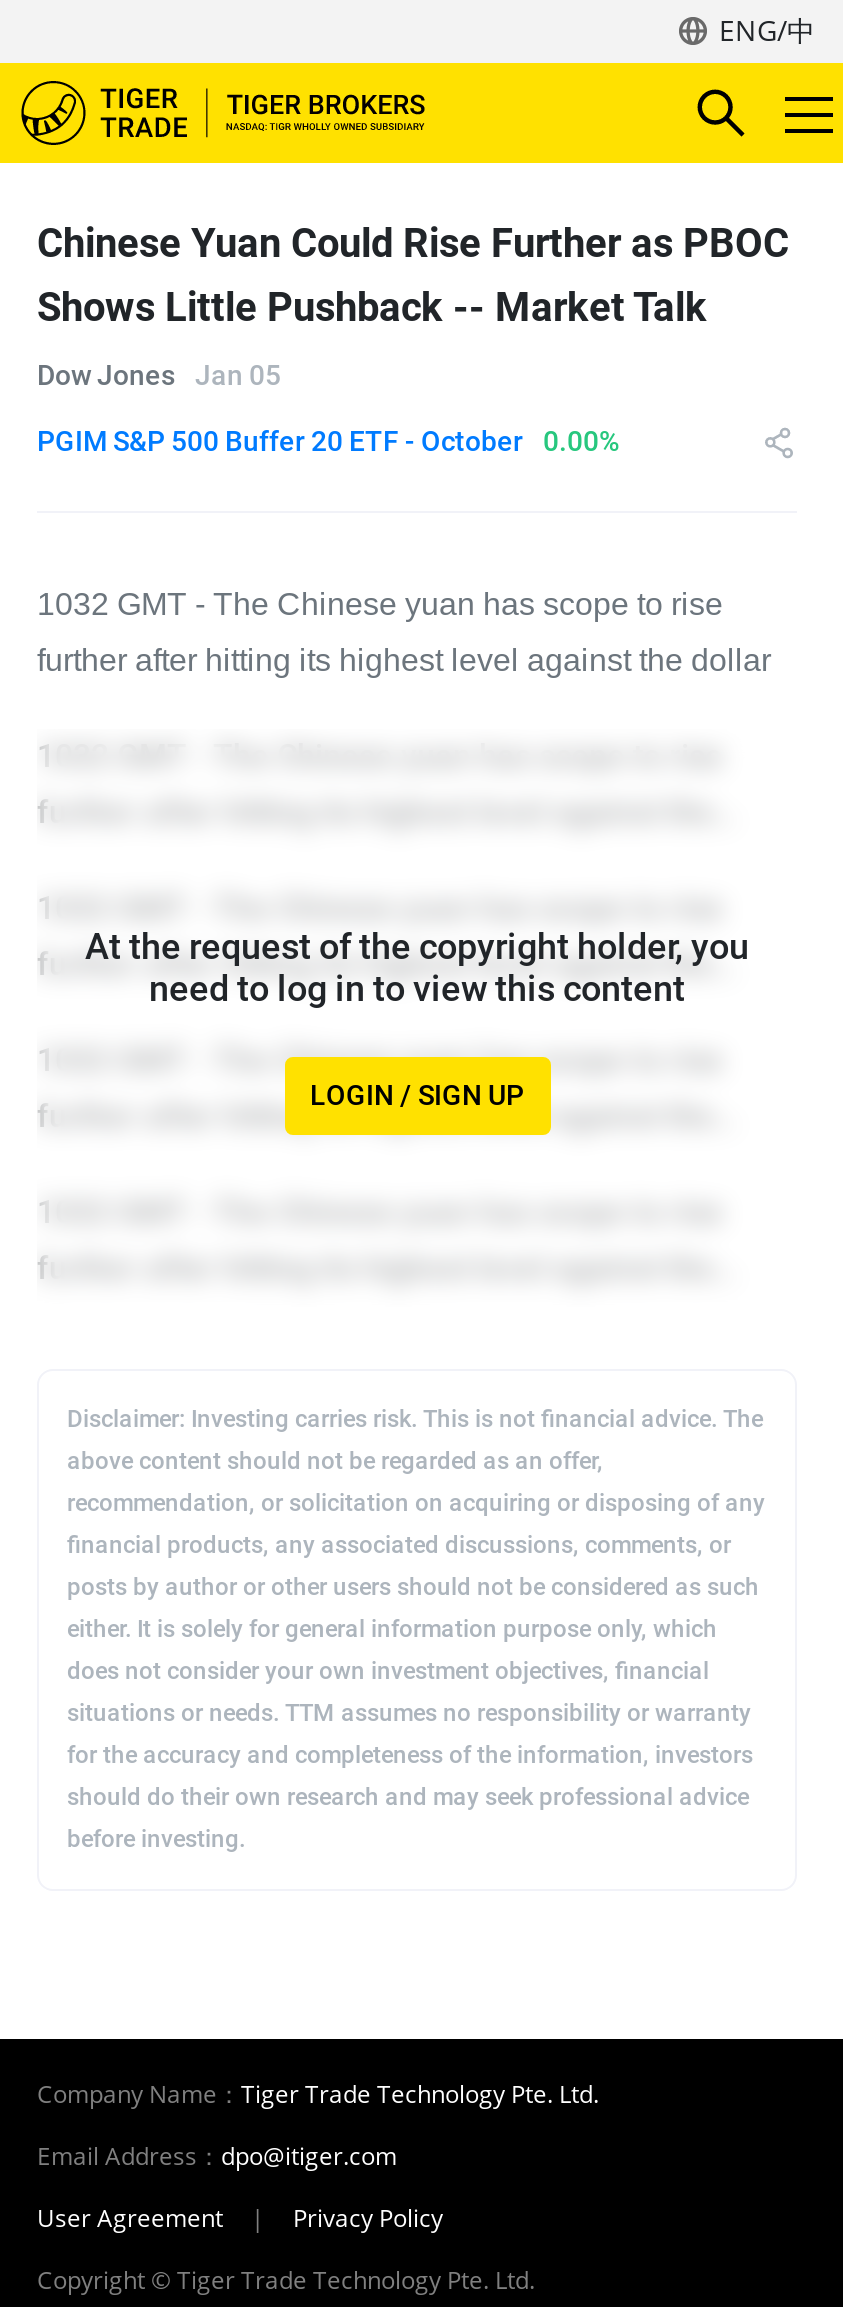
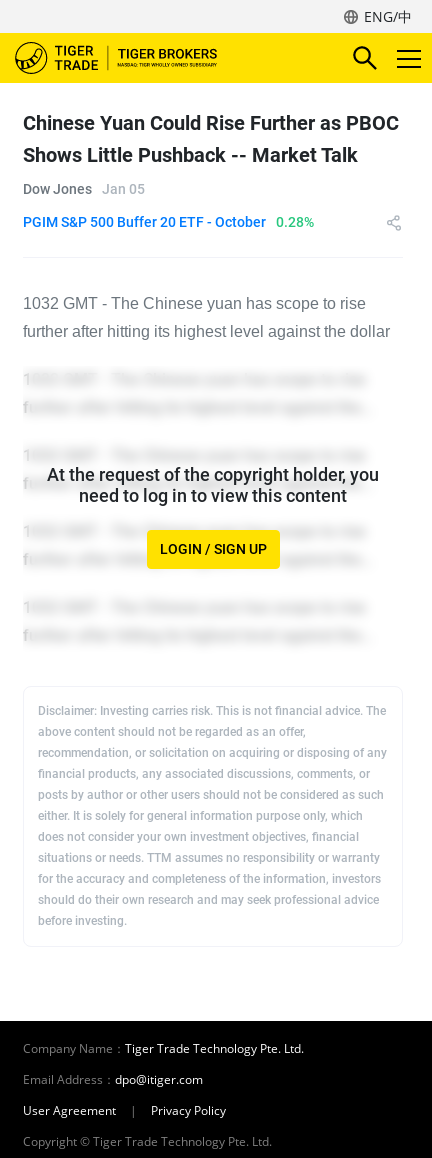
[37,425,619,457] PGIM S&P 500 Buffer 20 ETF - October 0.00% -> [23,214,314,230] PGIM S&P 500 Buffer 20 ETF - October 0.28%

